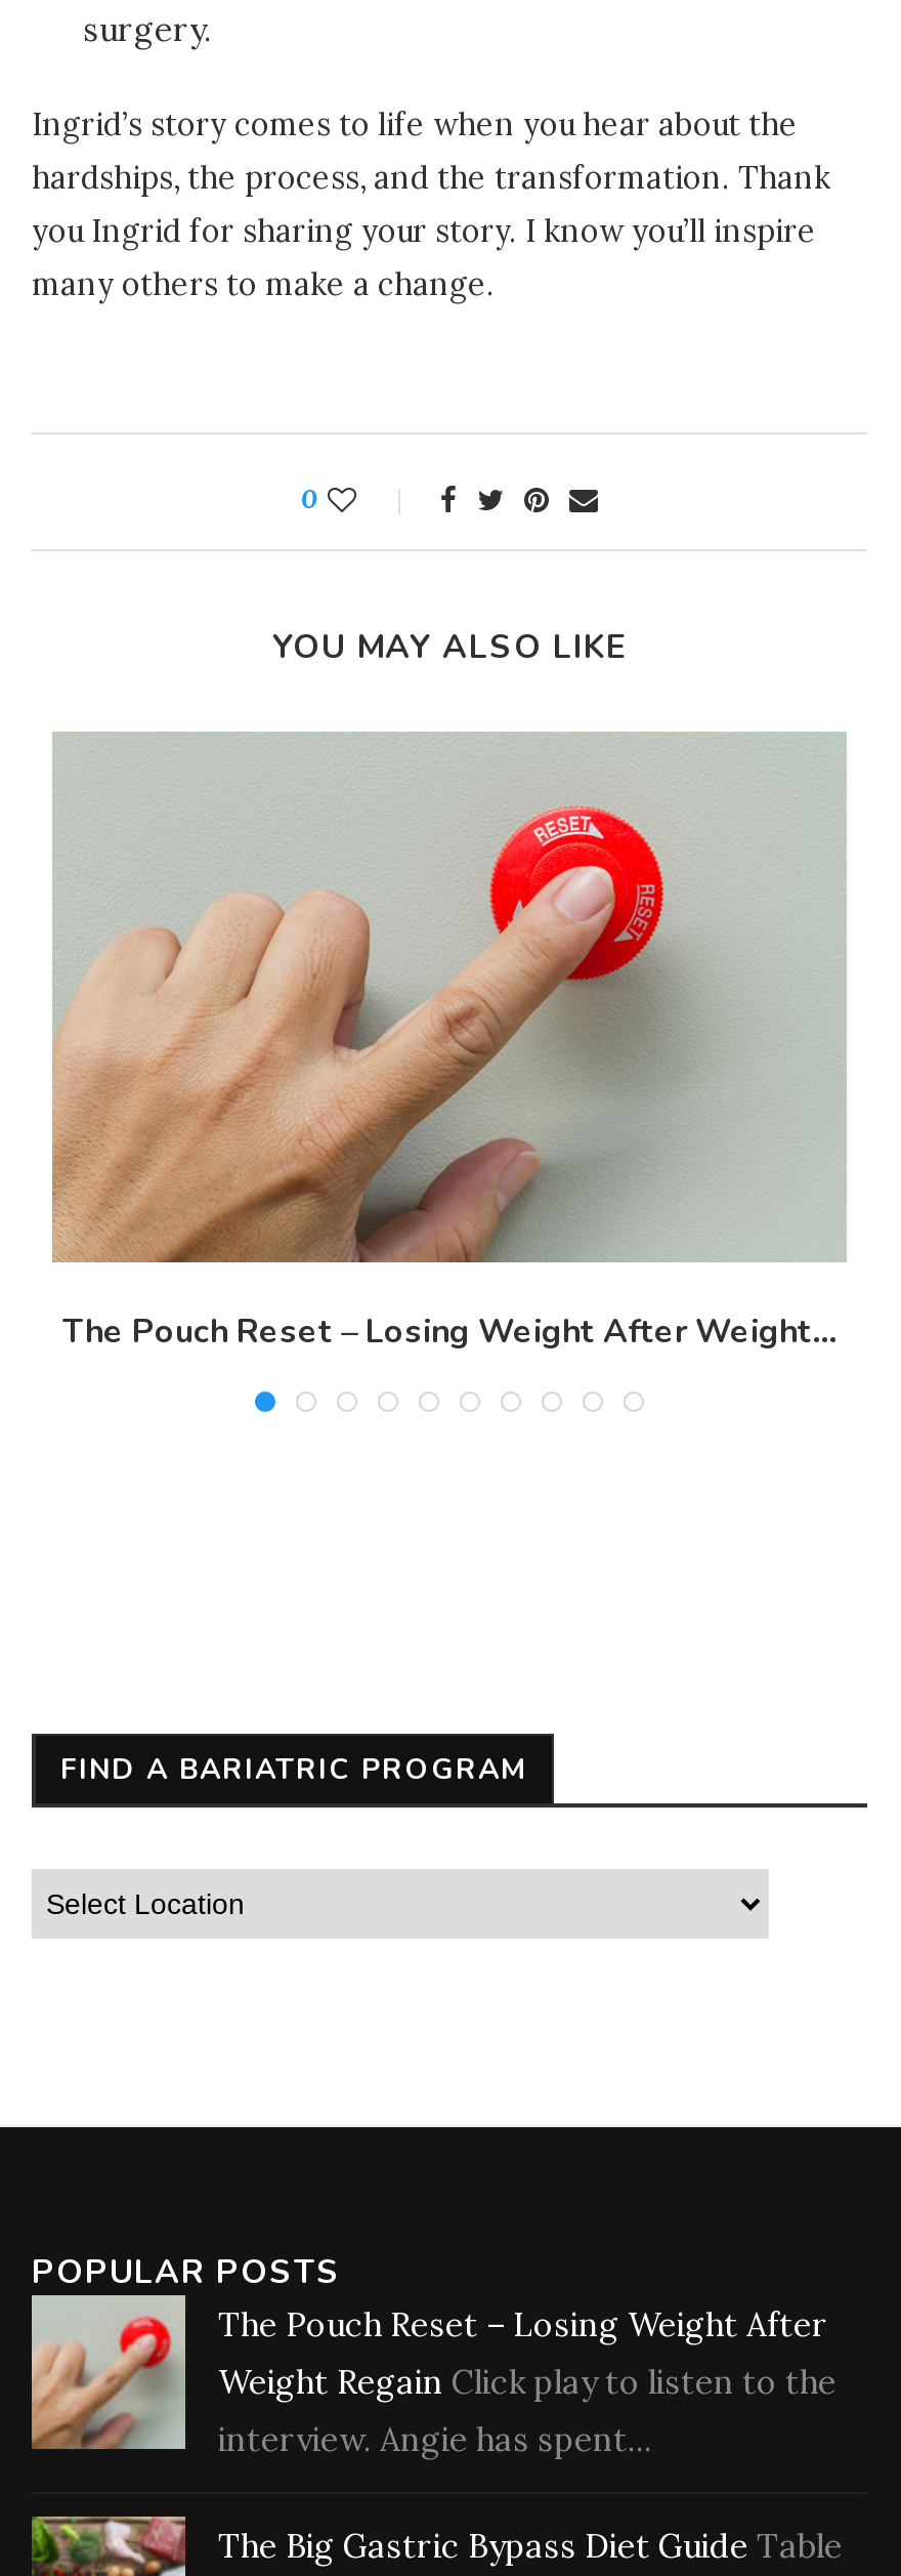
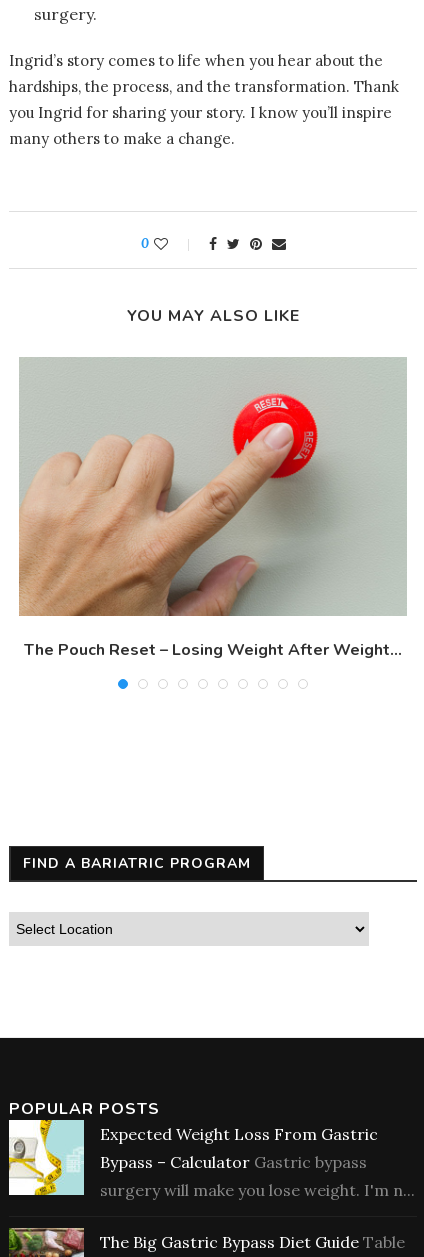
[30,2301,836,2460] [image] | The Pouch Reset – Losing Weight After | Weight Regain Click play to listen to the | interview. Angie has spent... -> [8,1123,415,1200] [image] | Expected Weight Loss From Gastric | Bypass – Calculator Gastric bypass | surgery will make you lose weight. I'm n...

